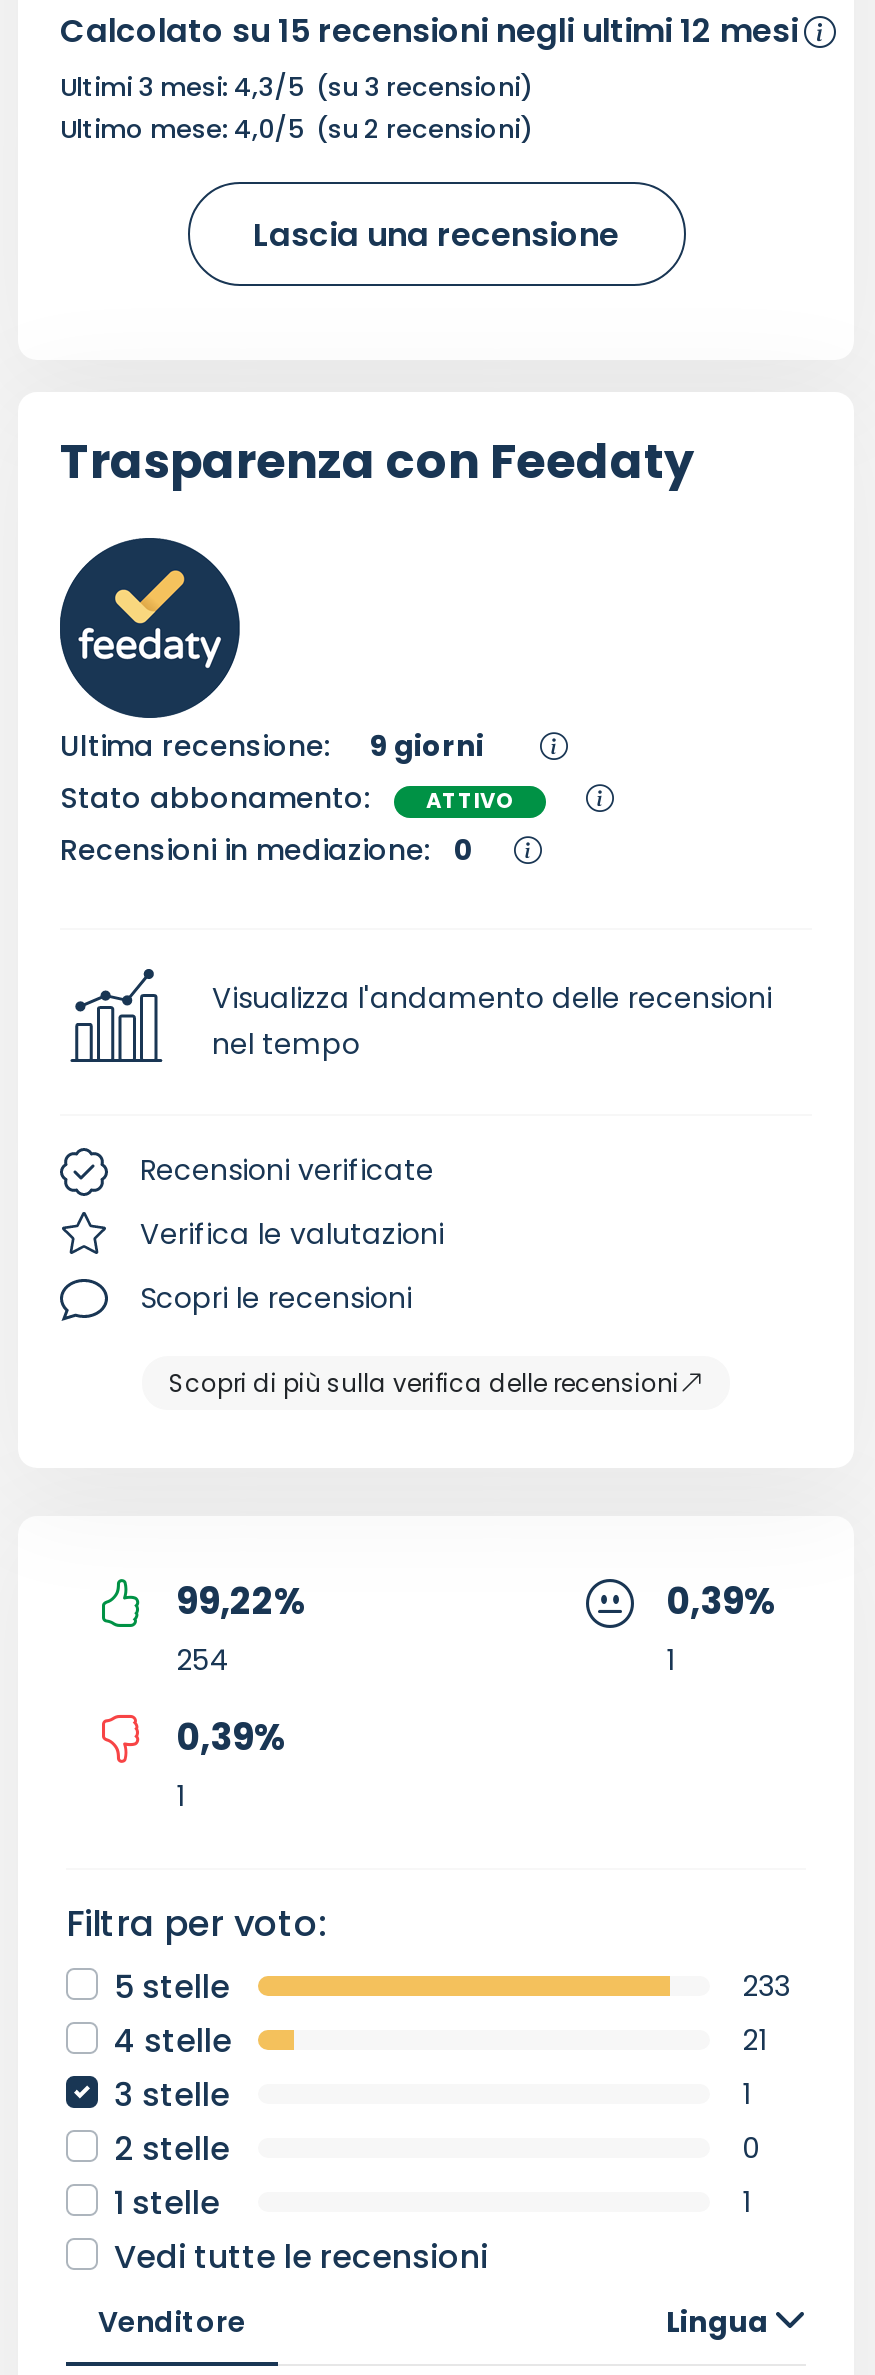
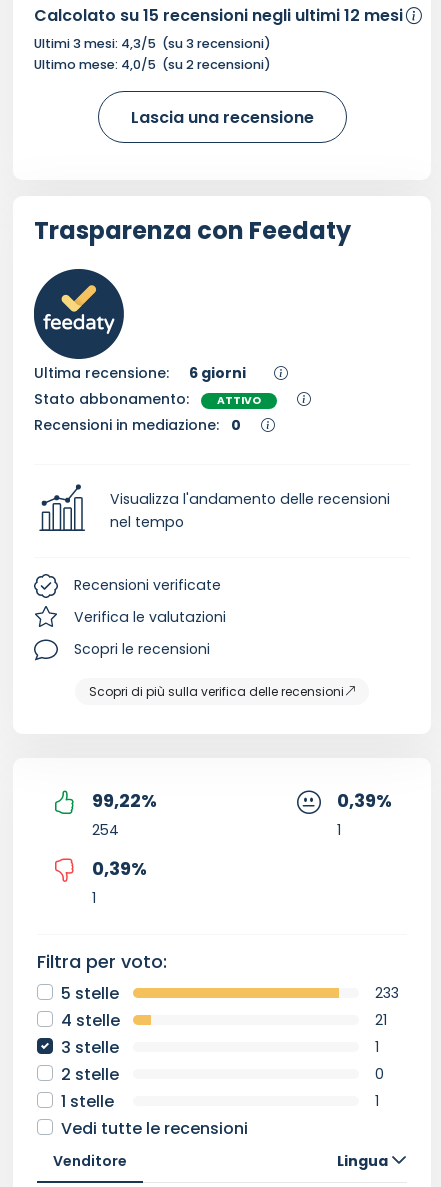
[60,726,484,766] Ultima recensione: 9 giorni -> [34,363,246,383] Ultima recensione: 6 giorni

